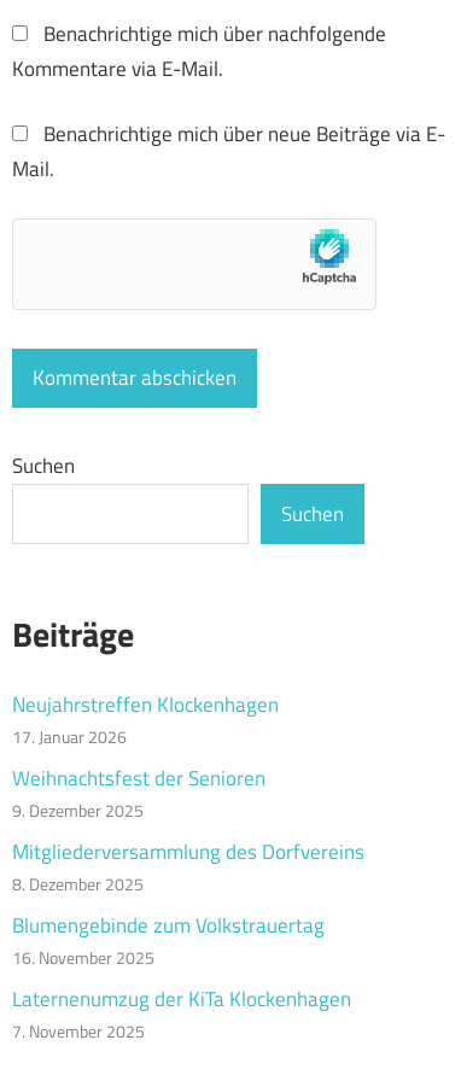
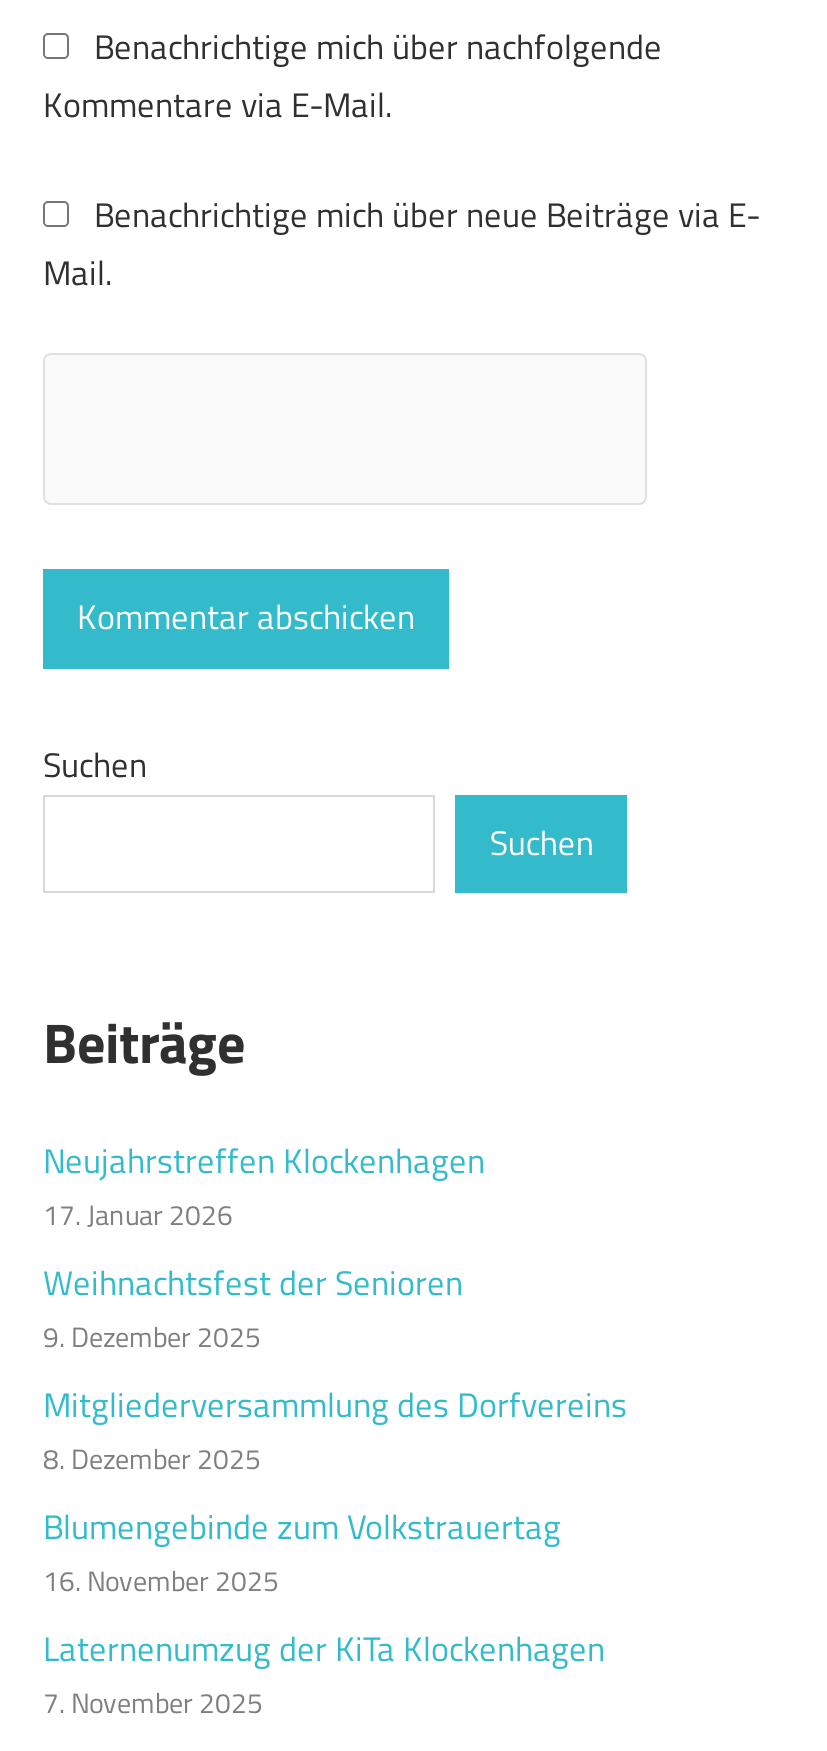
[302,228,357,285] [image] -> none

